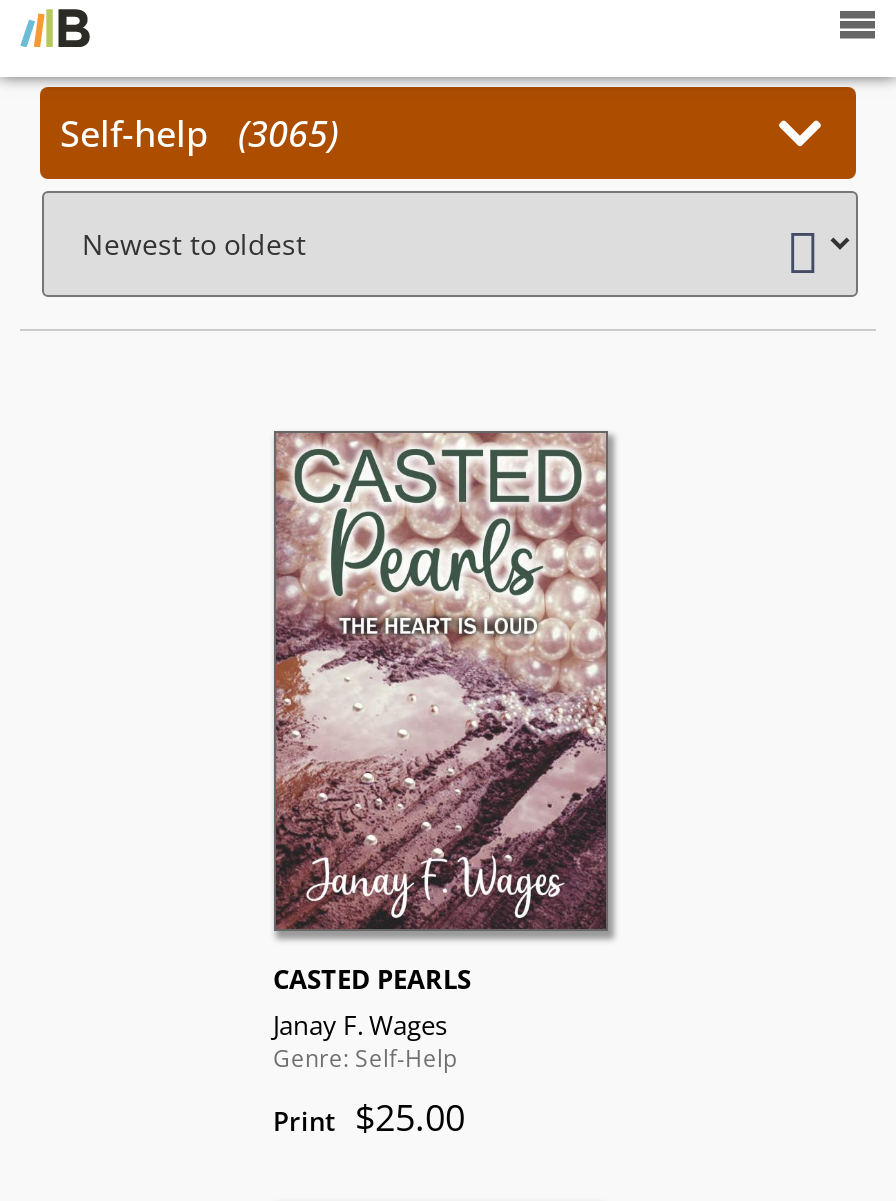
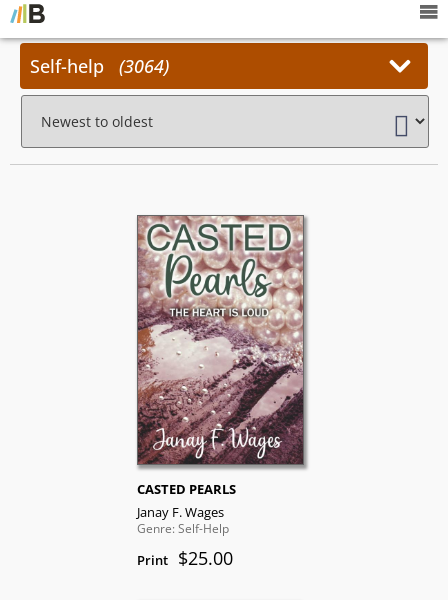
[60,109,328,157] Self-help 3065 -> [30,54,164,78] Self-help 3064

